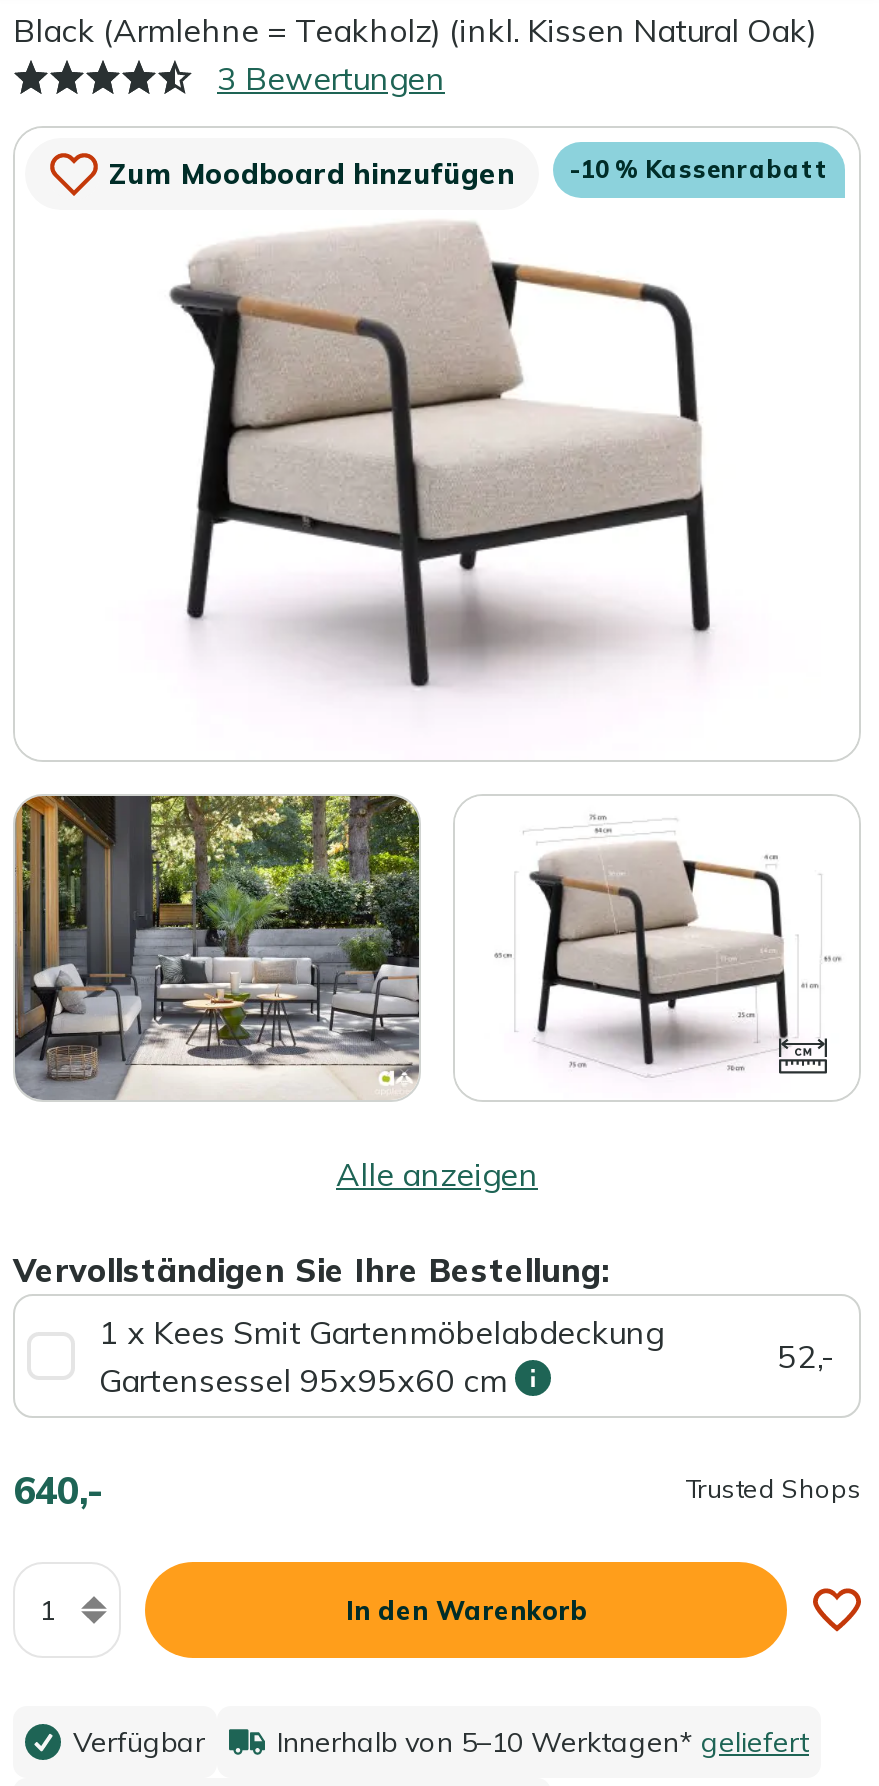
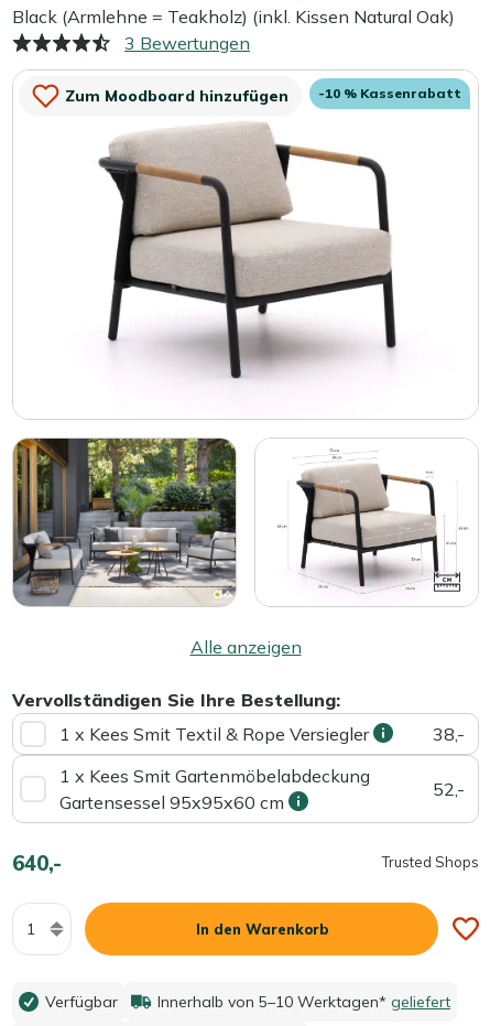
none -> [59,723,465,745] 1 x Kees Smit Textil & Rope Versiegler | 38,-

